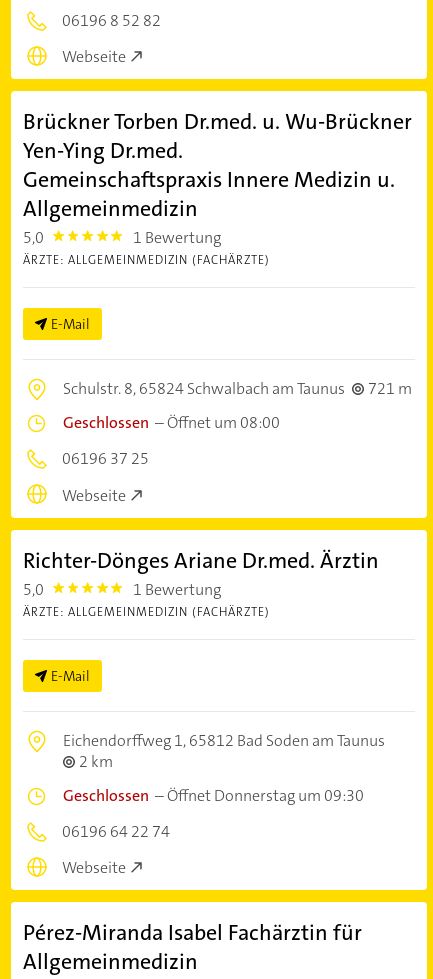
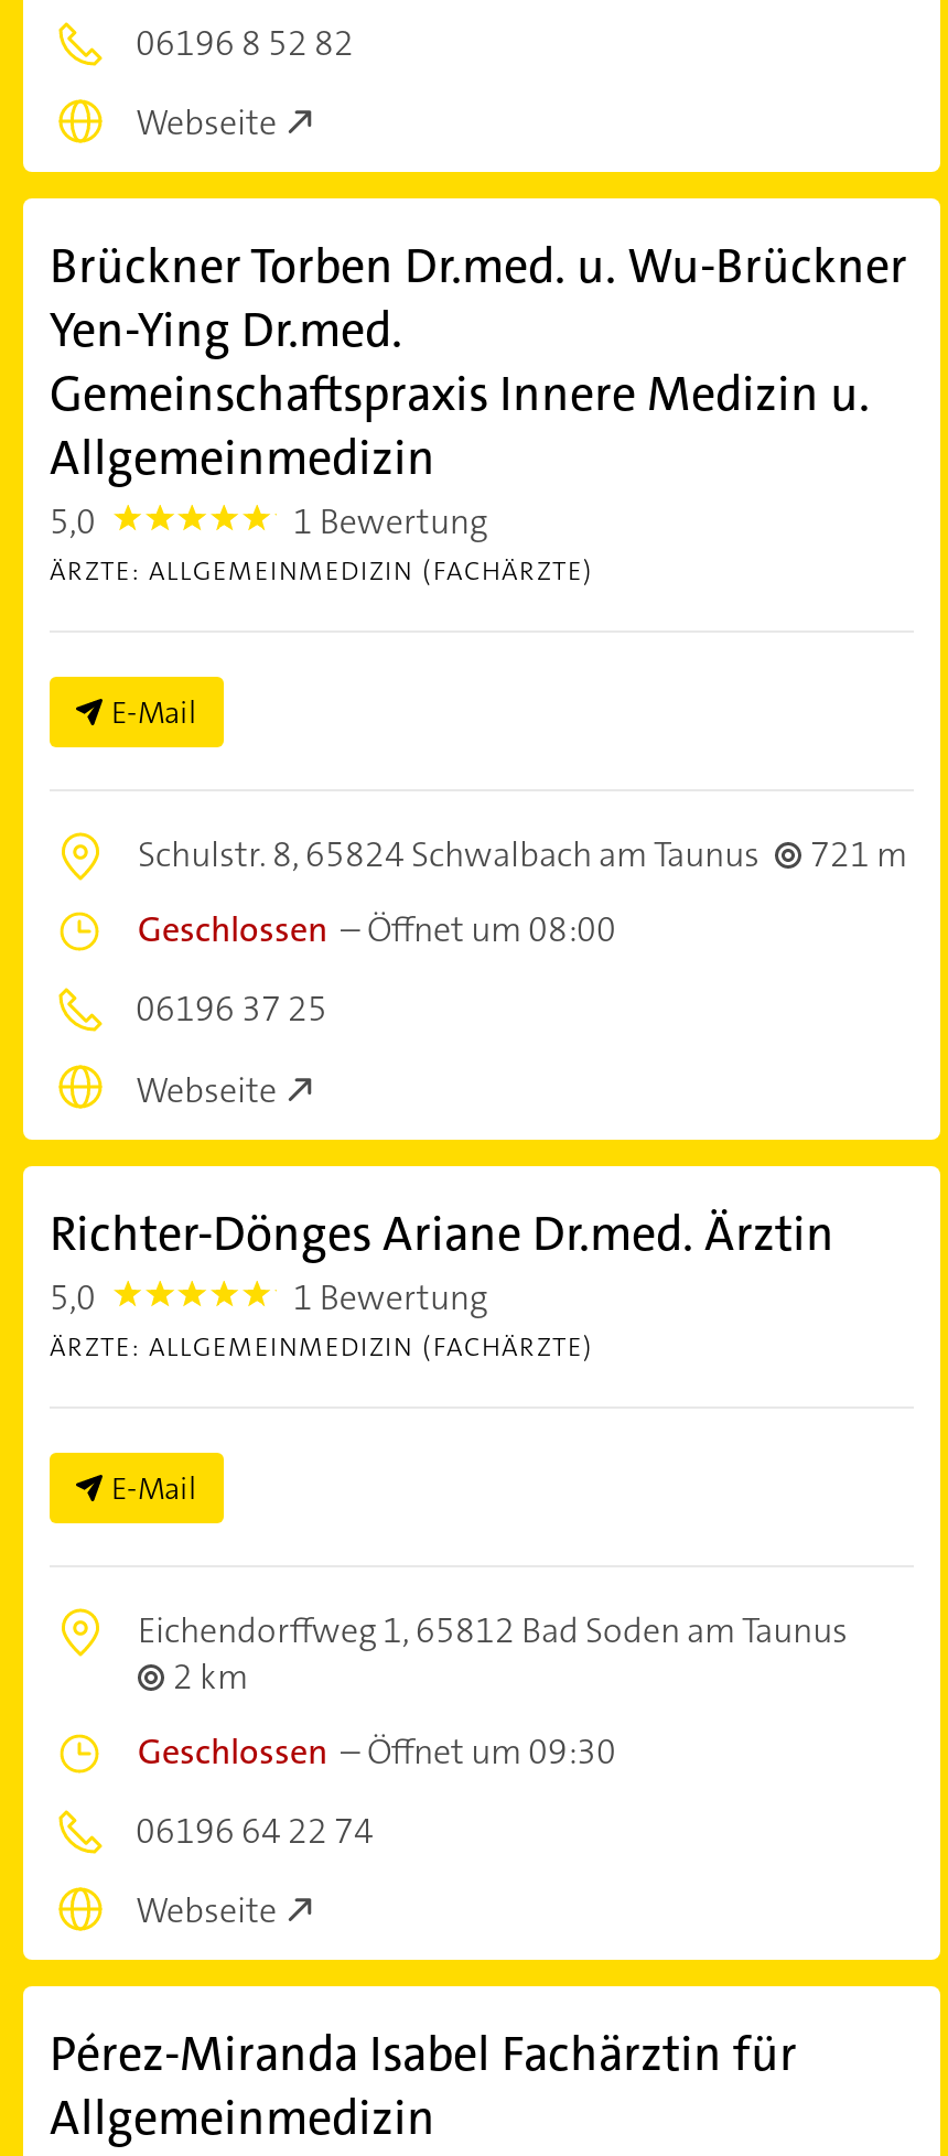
[63,785,364,806] Geschlossen –Öffnet Donnerstag um 09:30 -> [138,1727,616,1774] Geschlossen –Öffnet um 09:30

